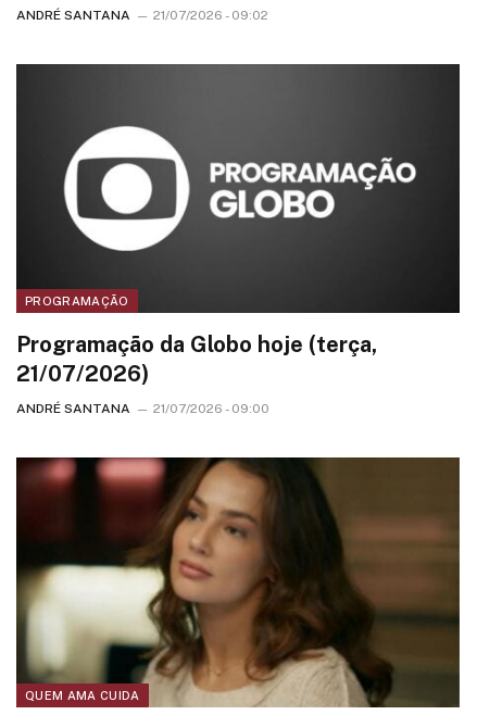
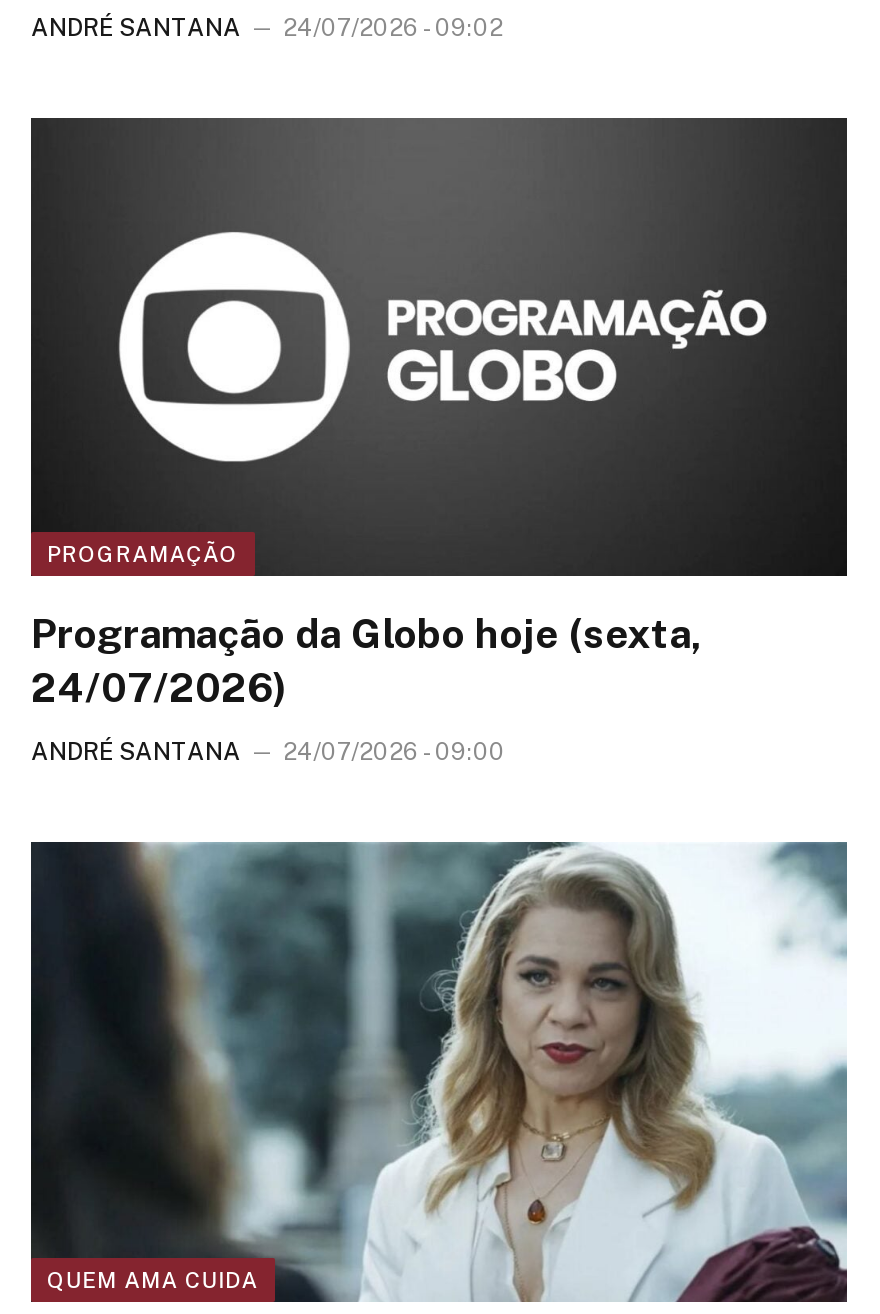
[16,7,268,22] ANDRÉ SANTANA 21/07/2026 - 09:02 -> [31,13,503,41] ANDRÉ SANTANA 24/07/2026 - 09:02
[16,331,377,357] Programação da Globo hoje (terça, -> [31,610,701,658] Programação da Globo hoje (sexta,
[16,361,149,387] 21/07/2026) -> [31,664,287,712] 24/07/2026)
[16,401,269,416] ANDRÉ SANTANA 21/07/2026 - 09:00 -> [31,738,505,766] ANDRÉ SANTANA 24/07/2026 - 09:00
[16,456,461,707] [image] -> [31,840,849,1304] [image]

